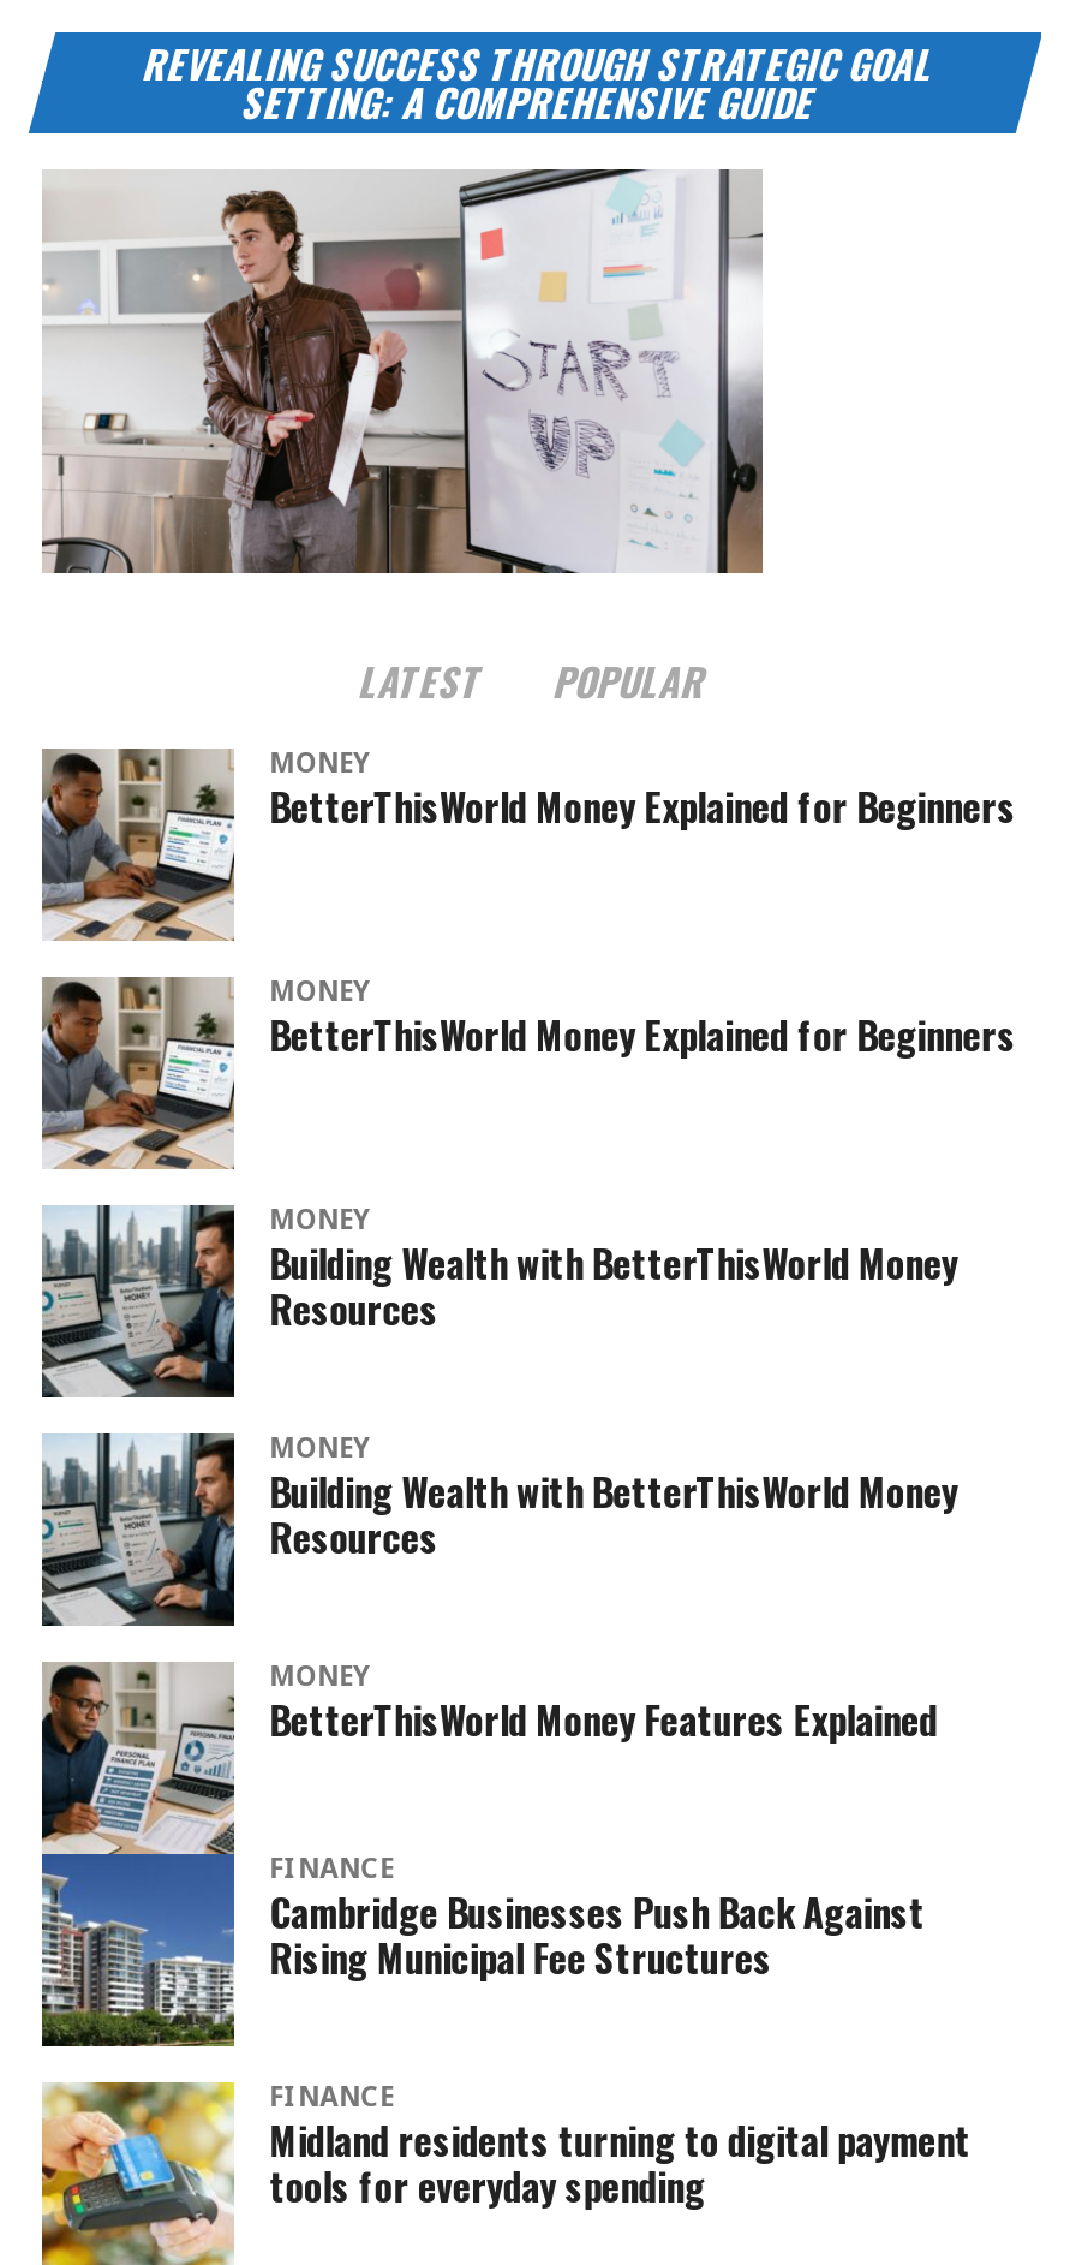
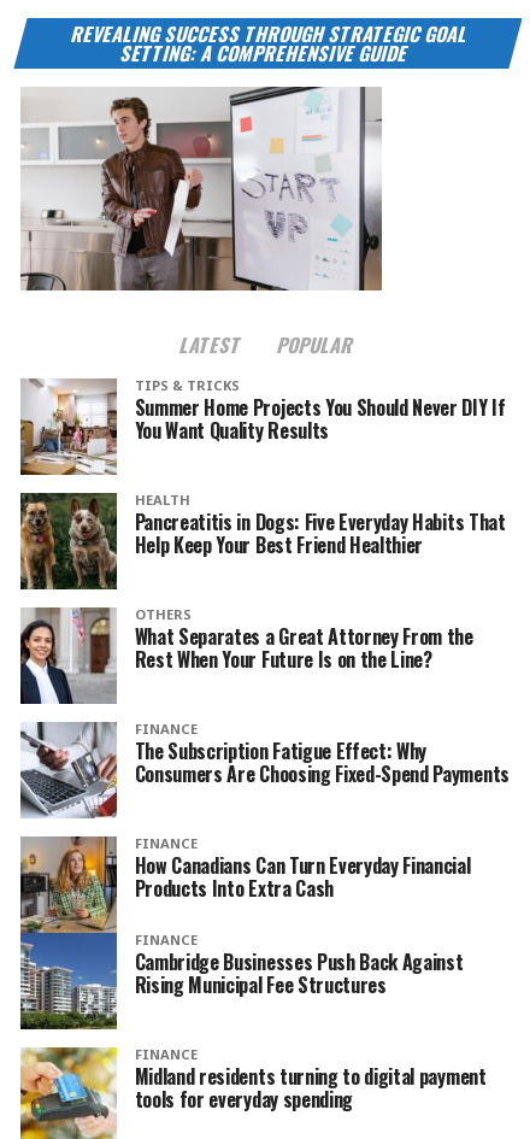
[42,745,1015,942] [image] | MONEY | BetterThisWorld Money Explained for Beginners -> [19,376,505,476] [image] | TIPS & TRICKS | Summer Home Projects You Should Never DIY If | You Want Quality Results
[40,973,1015,1170] [image] | MONEY | BetterThisWorld Money Explained for Beginners -> [19,491,505,591] [image] | HEALTH | Pancreatitis in Dogs: Five Everyday Habits That | Help Keep Your Best Friend Healthier
[40,1201,958,1399] [image] | MONEY | Building Wealth with BetterThisWorld Money | Resources -> [19,605,473,705] [image] | OTHERS | What Separates a Great Attorney From the | Rest When Your Future Is on the Line?
[40,1429,958,1629] [image] | MONEY | Building Wealth with BetterThisWorld Money | Resources -> [20,720,509,818] [image] | FINANCE | The Subscription Fatigue Effect: Why | Consumers Are Choosing Fixed-Spend Payments
[40,1658,938,1858] [image] | MONEY | BetterThisWorld Money Features Explained -> [19,834,470,934] [image] | FINANCE | How Canadians Can Turn Everyday Financial | Products Into Extra Cash

